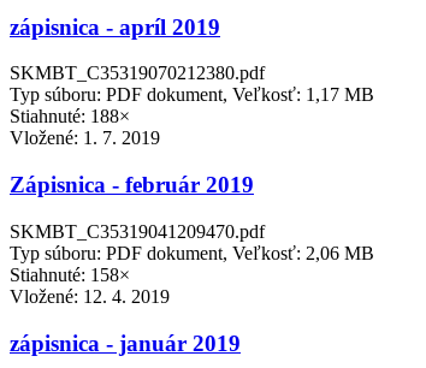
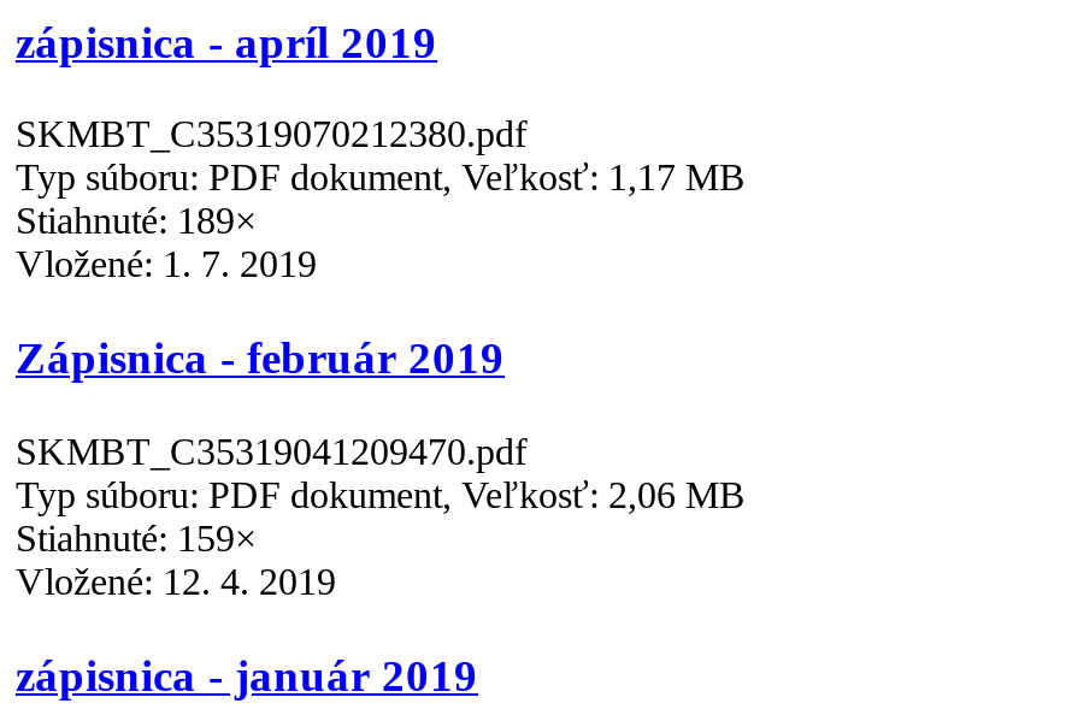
[10,106,130,127] Stiahnuté: 188× -> [16,201,257,242] Stiahnuté: 189×
[10,264,130,285] Stiahnuté: 158× -> [16,517,257,558] Stiahnuté: 159×

